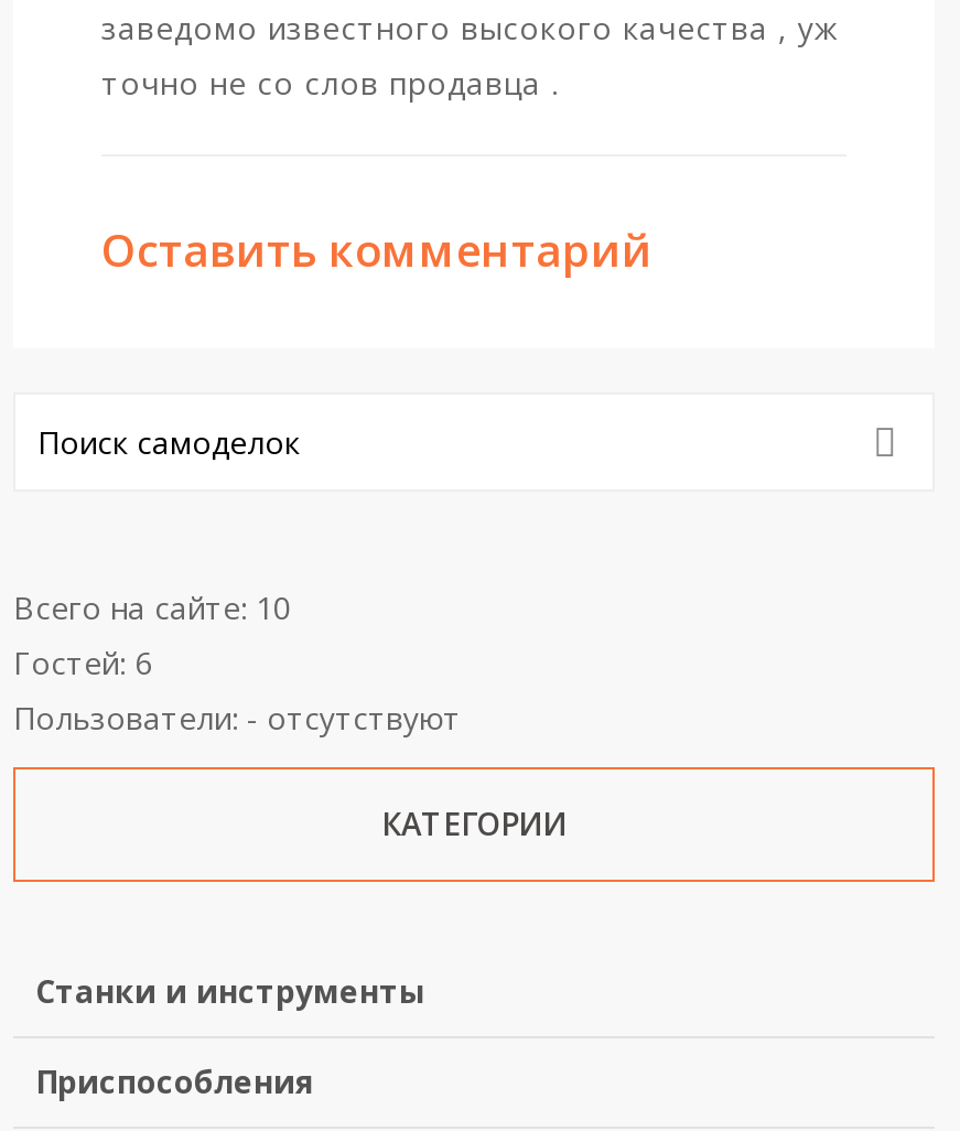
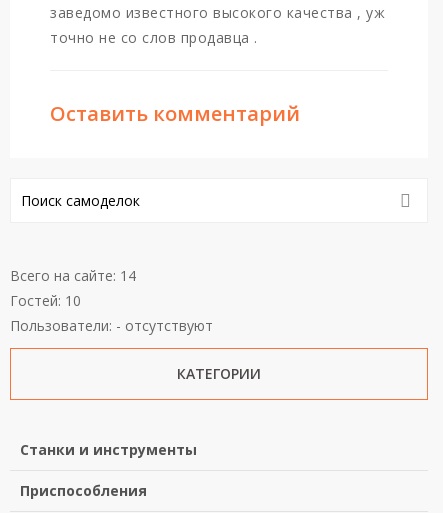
[13,587,291,629] Всего на сайте: 10 -> [10,266,136,285] Всего на сайте: 14
[13,642,152,684] Гостей: 6 -> [10,291,81,310] Гостей: 10

